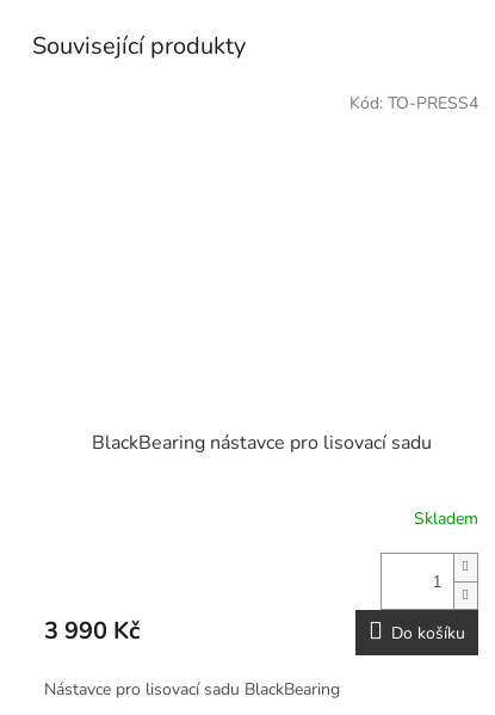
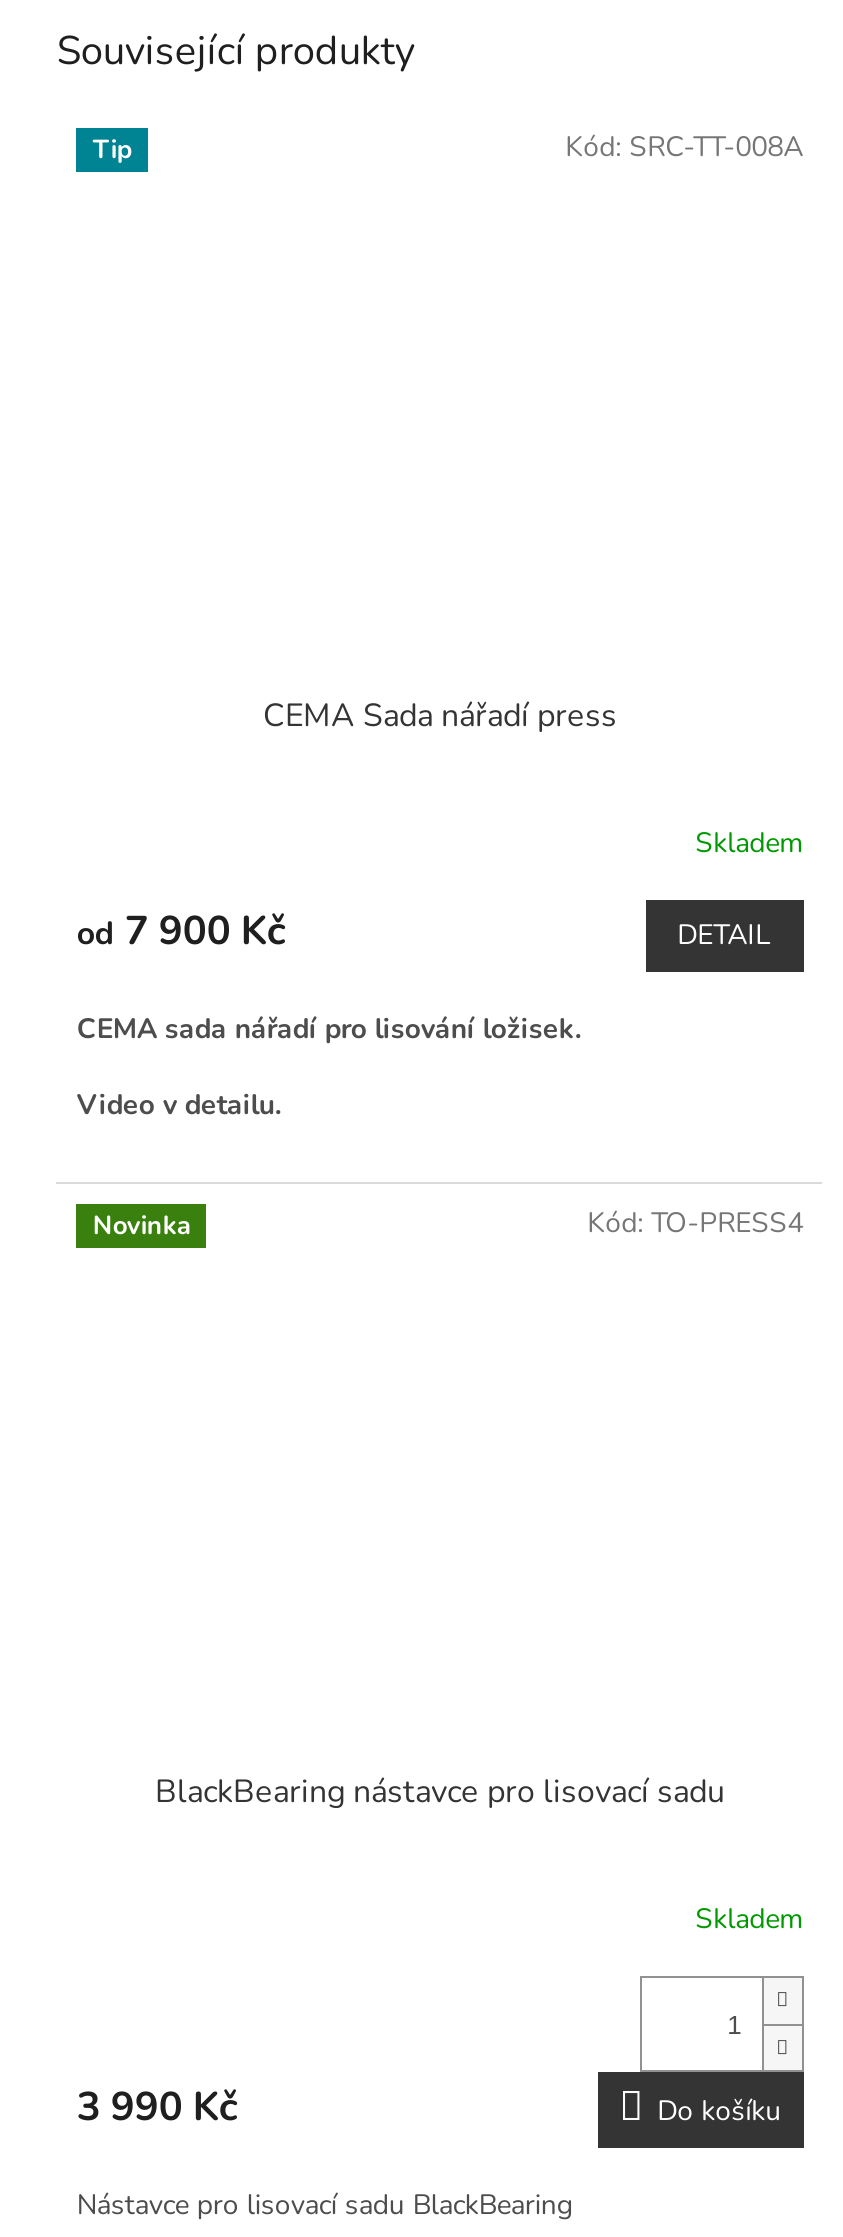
none -> [77,694,803,1124] CEMA Sada nářadí press | Skladem | od 7 900 Kč | DETAIL | CEMA sada nářadí pro lisování ložisek. | Video v detailu.
none -> [93,132,133,168] Tip
none -> [565,128,803,166] Kód: SRC-TT-008A
none -> [93,1208,191,1244] Novinka

